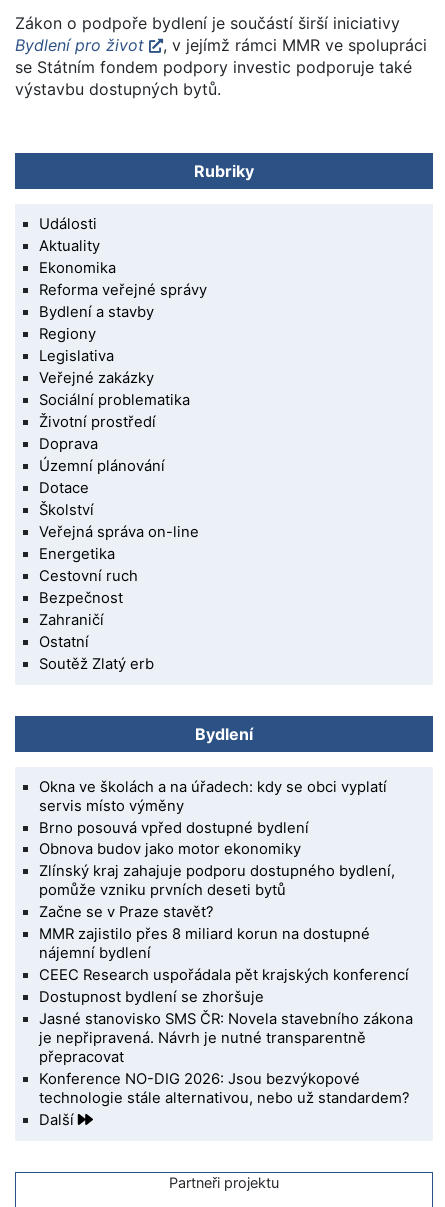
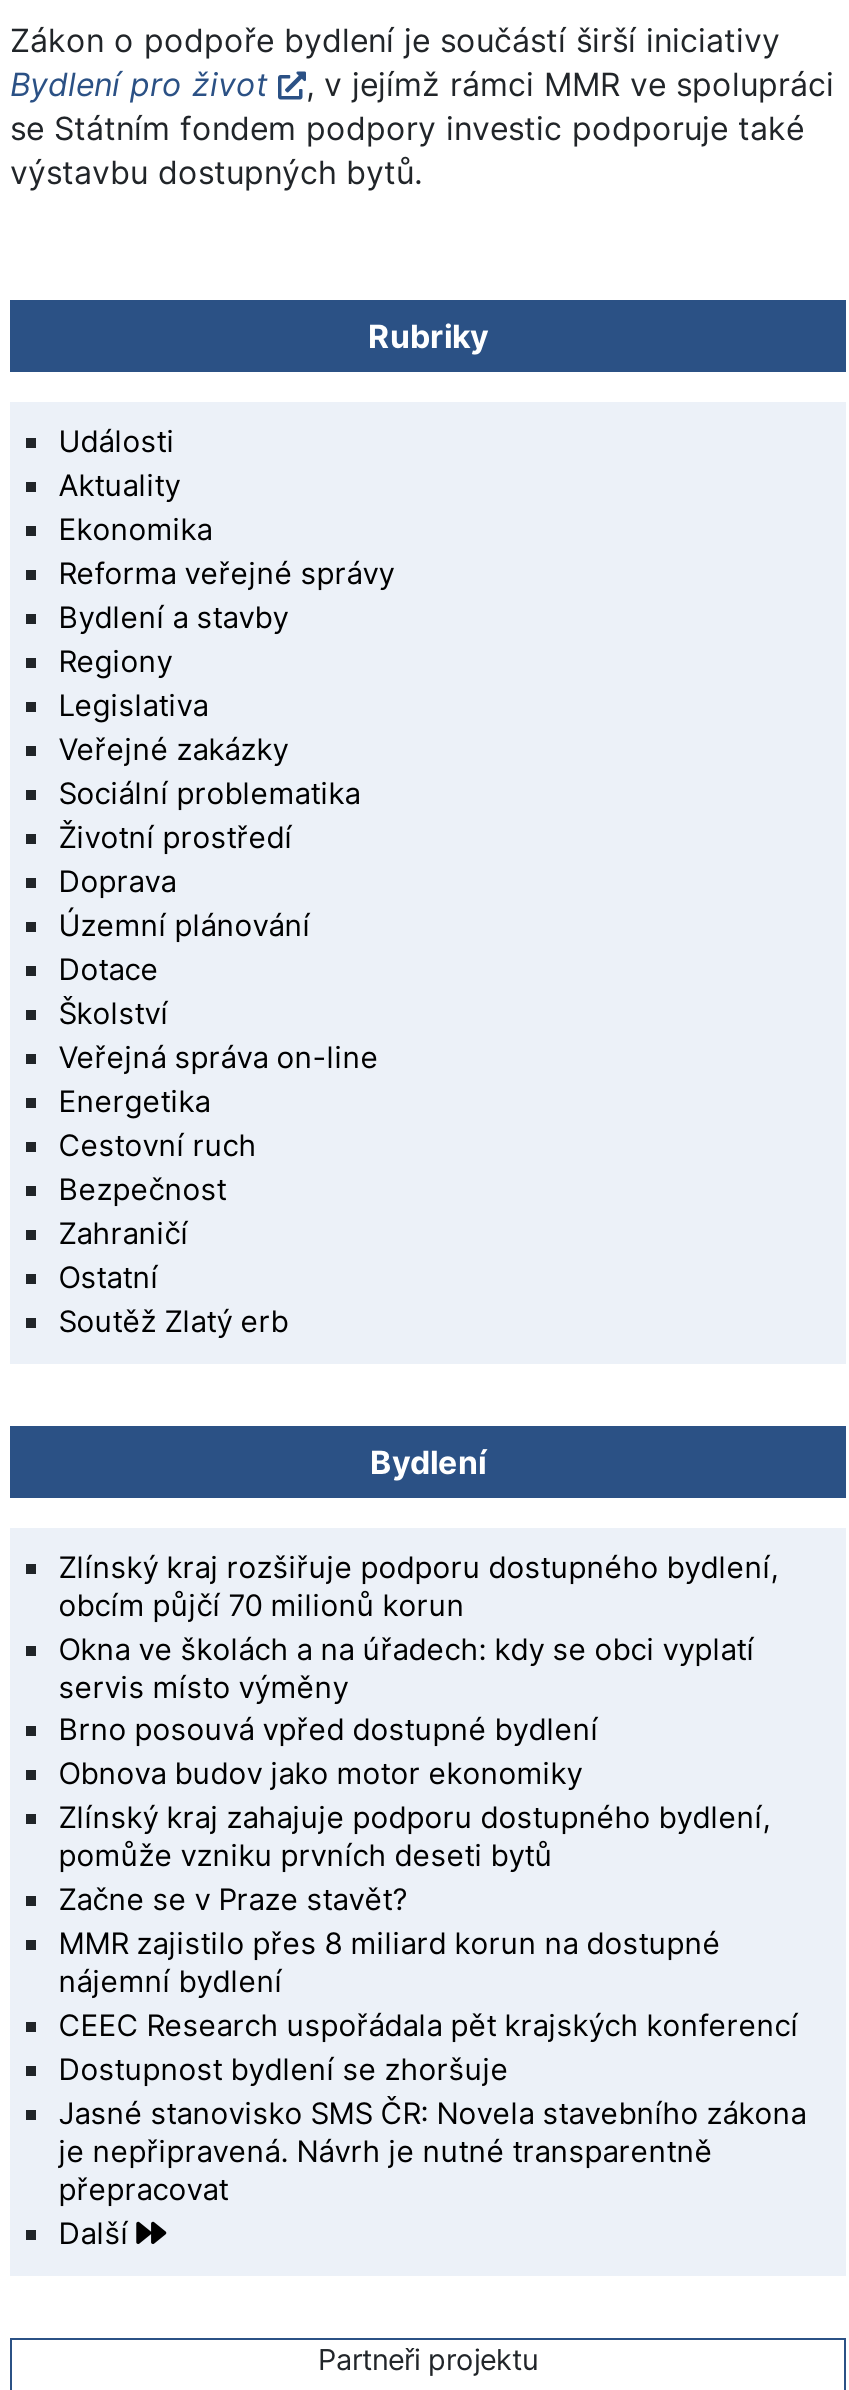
none -> [58,1549,778,1623] Zlínský kraj rozšiřuje podporu dostupného bydlení, | obcím půjčí 70 milionů korun
moved [39,777,413,1066] -> [58,1631,806,2208]: Okna ve školách a na úřadech: kdy se obci vyplatí | servis místo výměny | Brno posouvá vpřed dostupné bydlení | ... | je nepřipravená. Návrh je nutné transparentně | přepracovat
[39,1070,410,1107] Konference NO-DIG 2026: Jsou bezvýkopové | technologie stále alternativou, nebo už standardem? -> none

